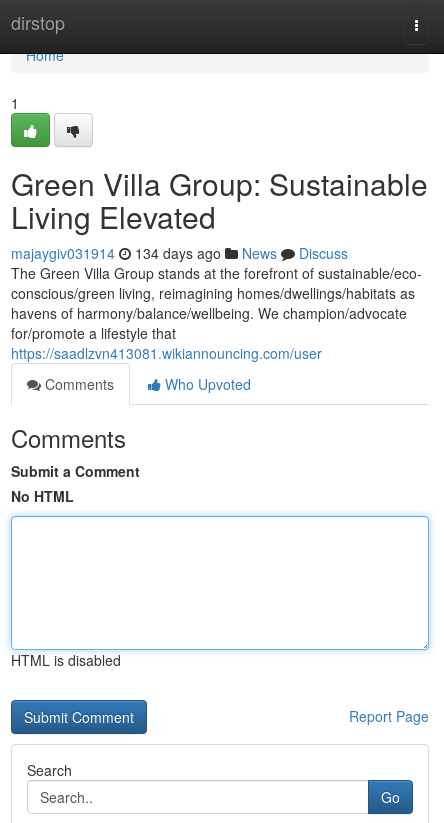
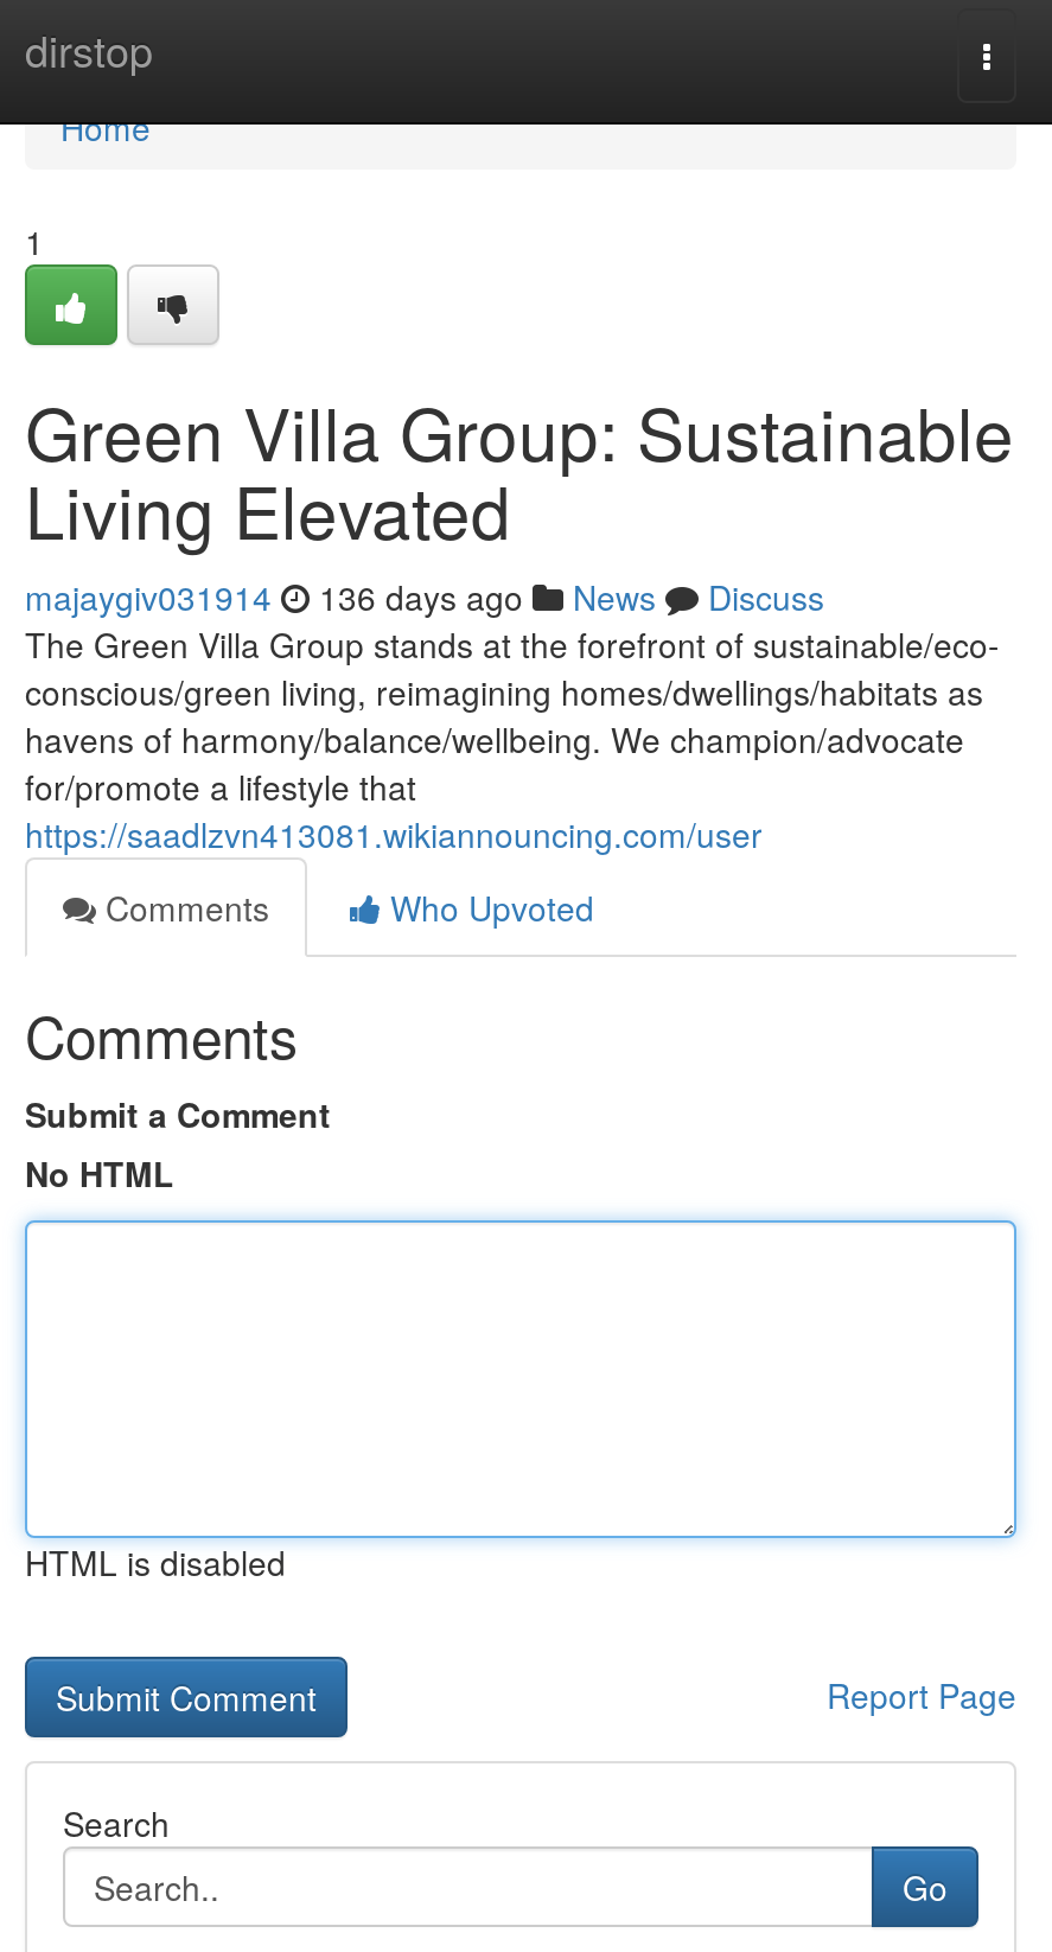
[11,243,348,263] majaygiv031914 134 days ago News Discuss -> [25,573,824,620] majaygiv031914 136 days ago News Discuss

